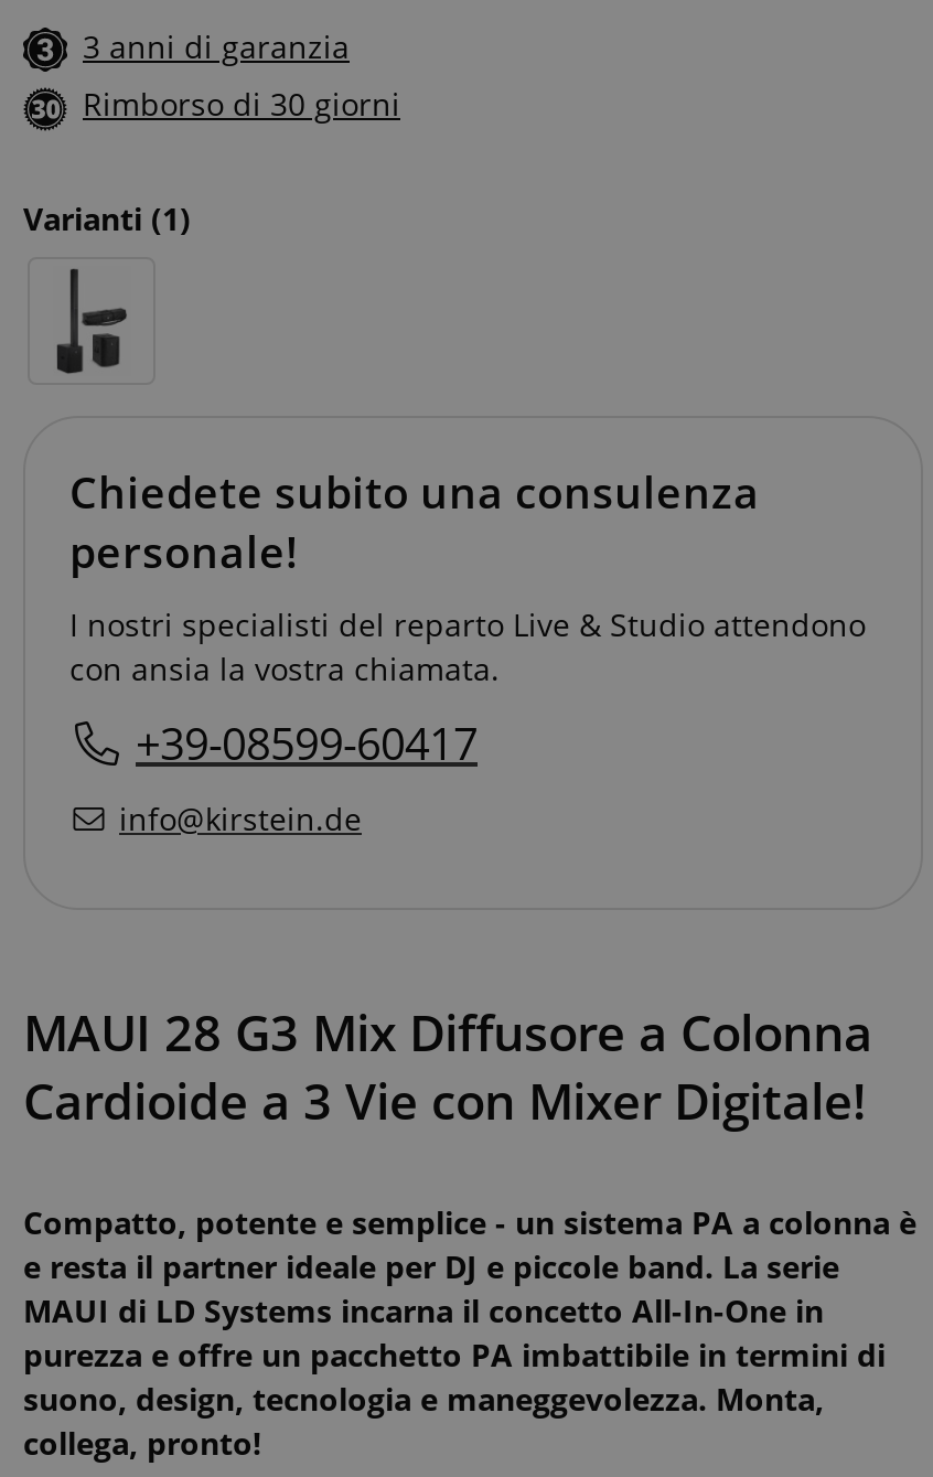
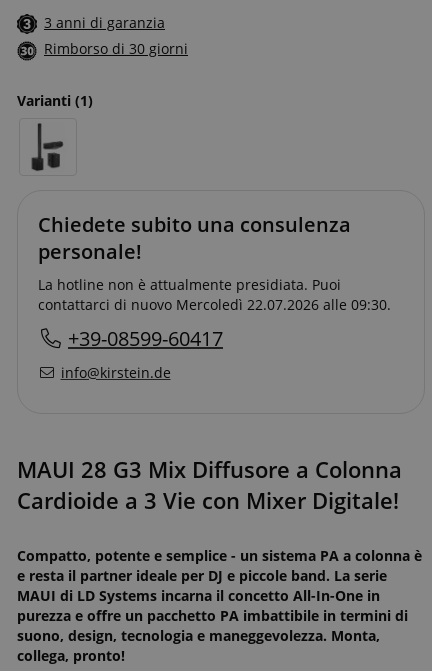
[69,603,866,689] I nostri specialisti del reparto Live & Studio attendono | con ansia la vostra chiamata. -> [38,275,391,314] La hotline non è attualmente presidiata. Puoi | contattarci di nuovo Mercoledì 22.07.2026 alle 09:30.

